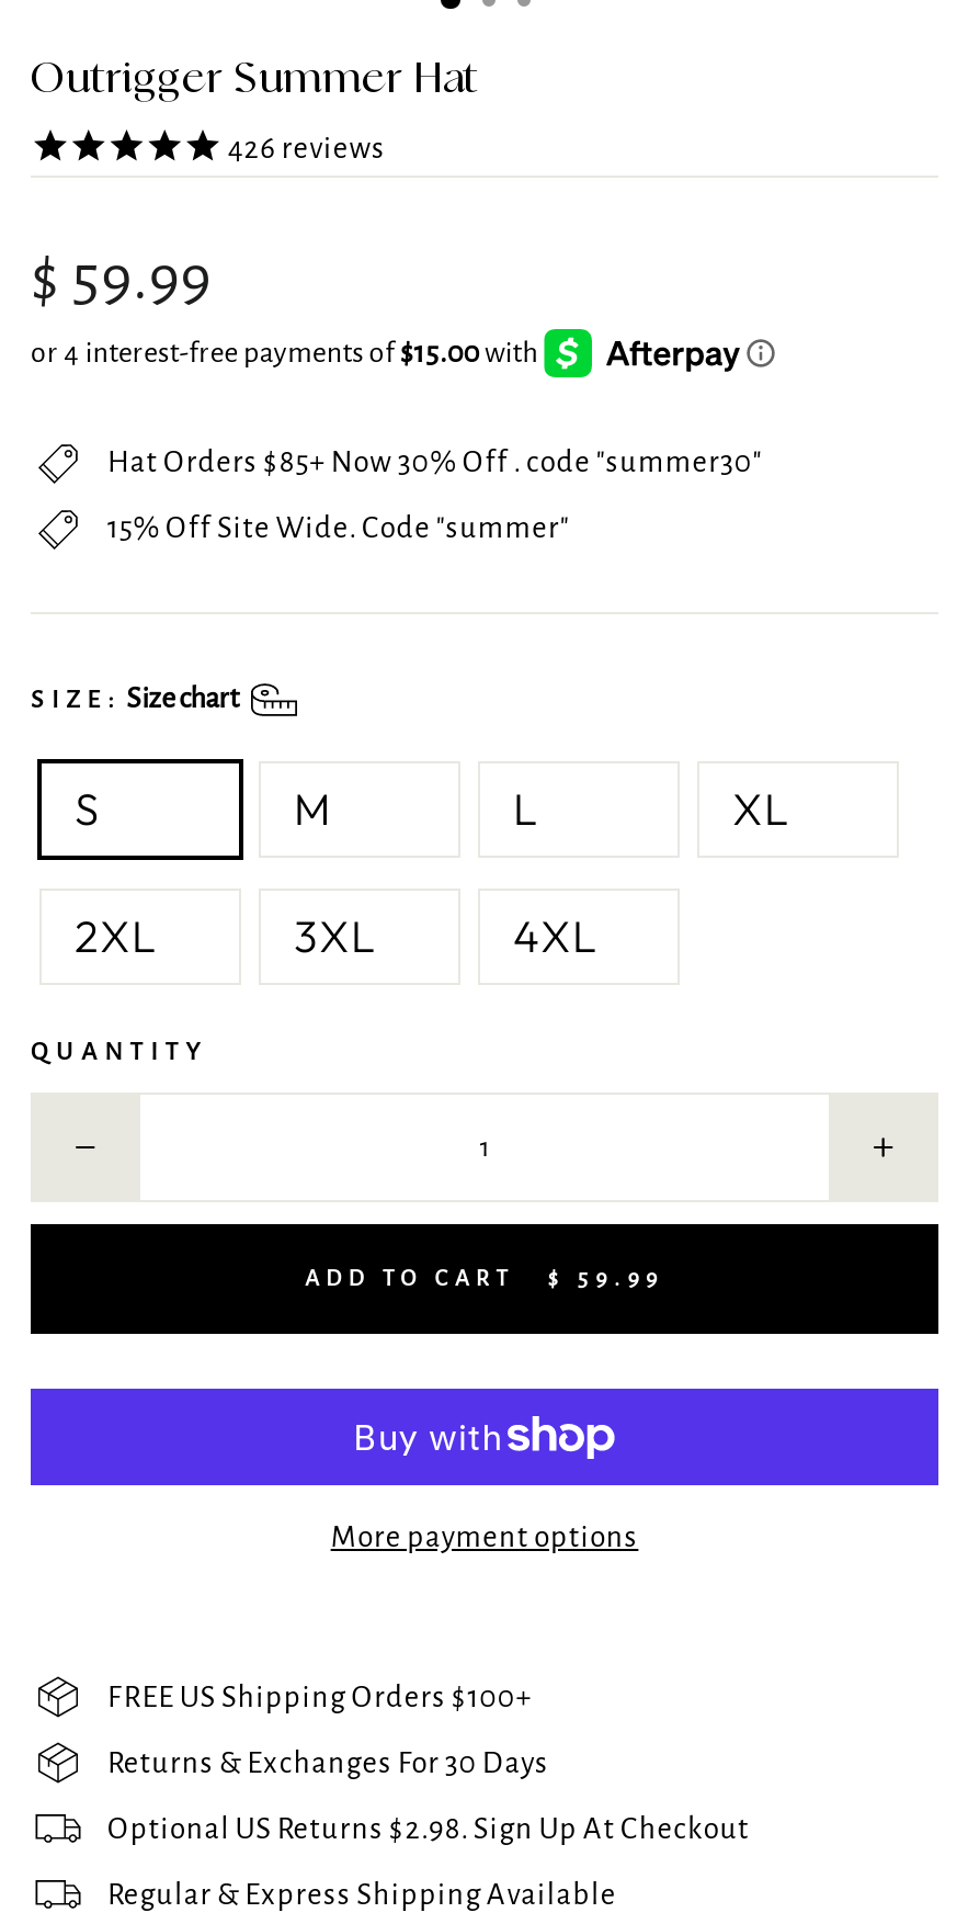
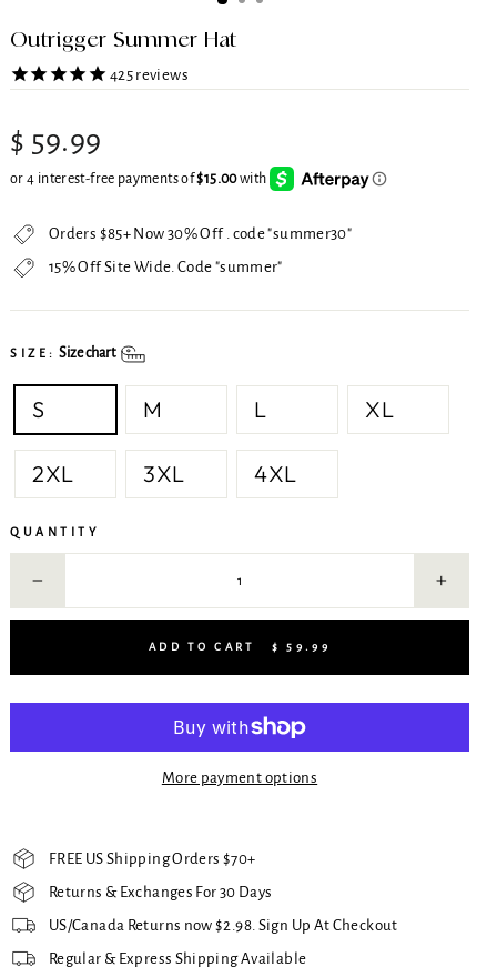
[228,129,386,167] 426 reviews -> [110,66,188,84] 425 reviews
[107,444,762,481] Hat Orders $85+ Now 30% Off . code "summer30" -> [49,224,352,243] Orders $85+ Now 30% Off . code "summer30"
[107,1678,532,1716] FREE US Shipping Orders $100+ -> [49,849,255,868] FREE US Shipping Orders $70+
[107,1810,750,1847] Optional US Returns $2.98. Sign Up At Checkout -> [49,916,398,935] US/Canada Returns now $2.98. Sign Up At Checkout

